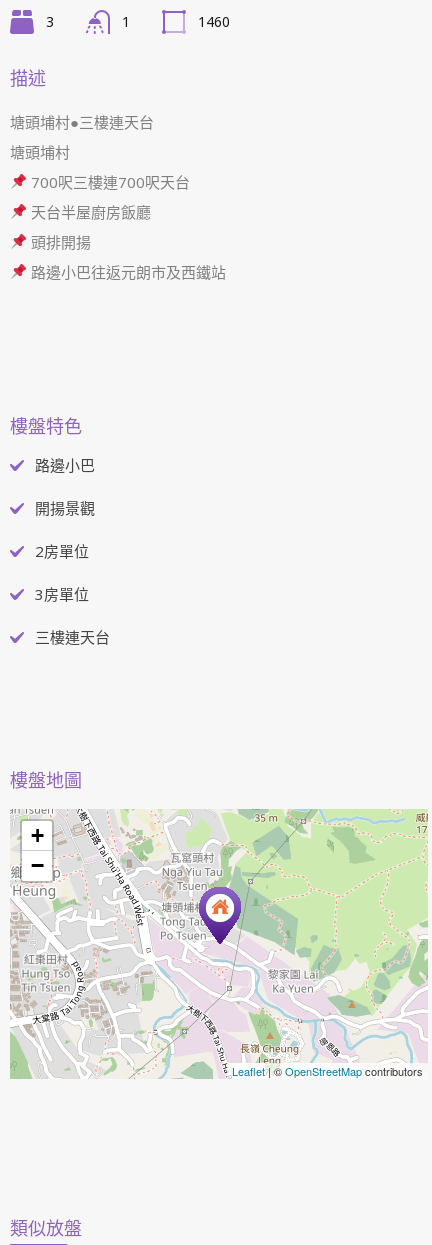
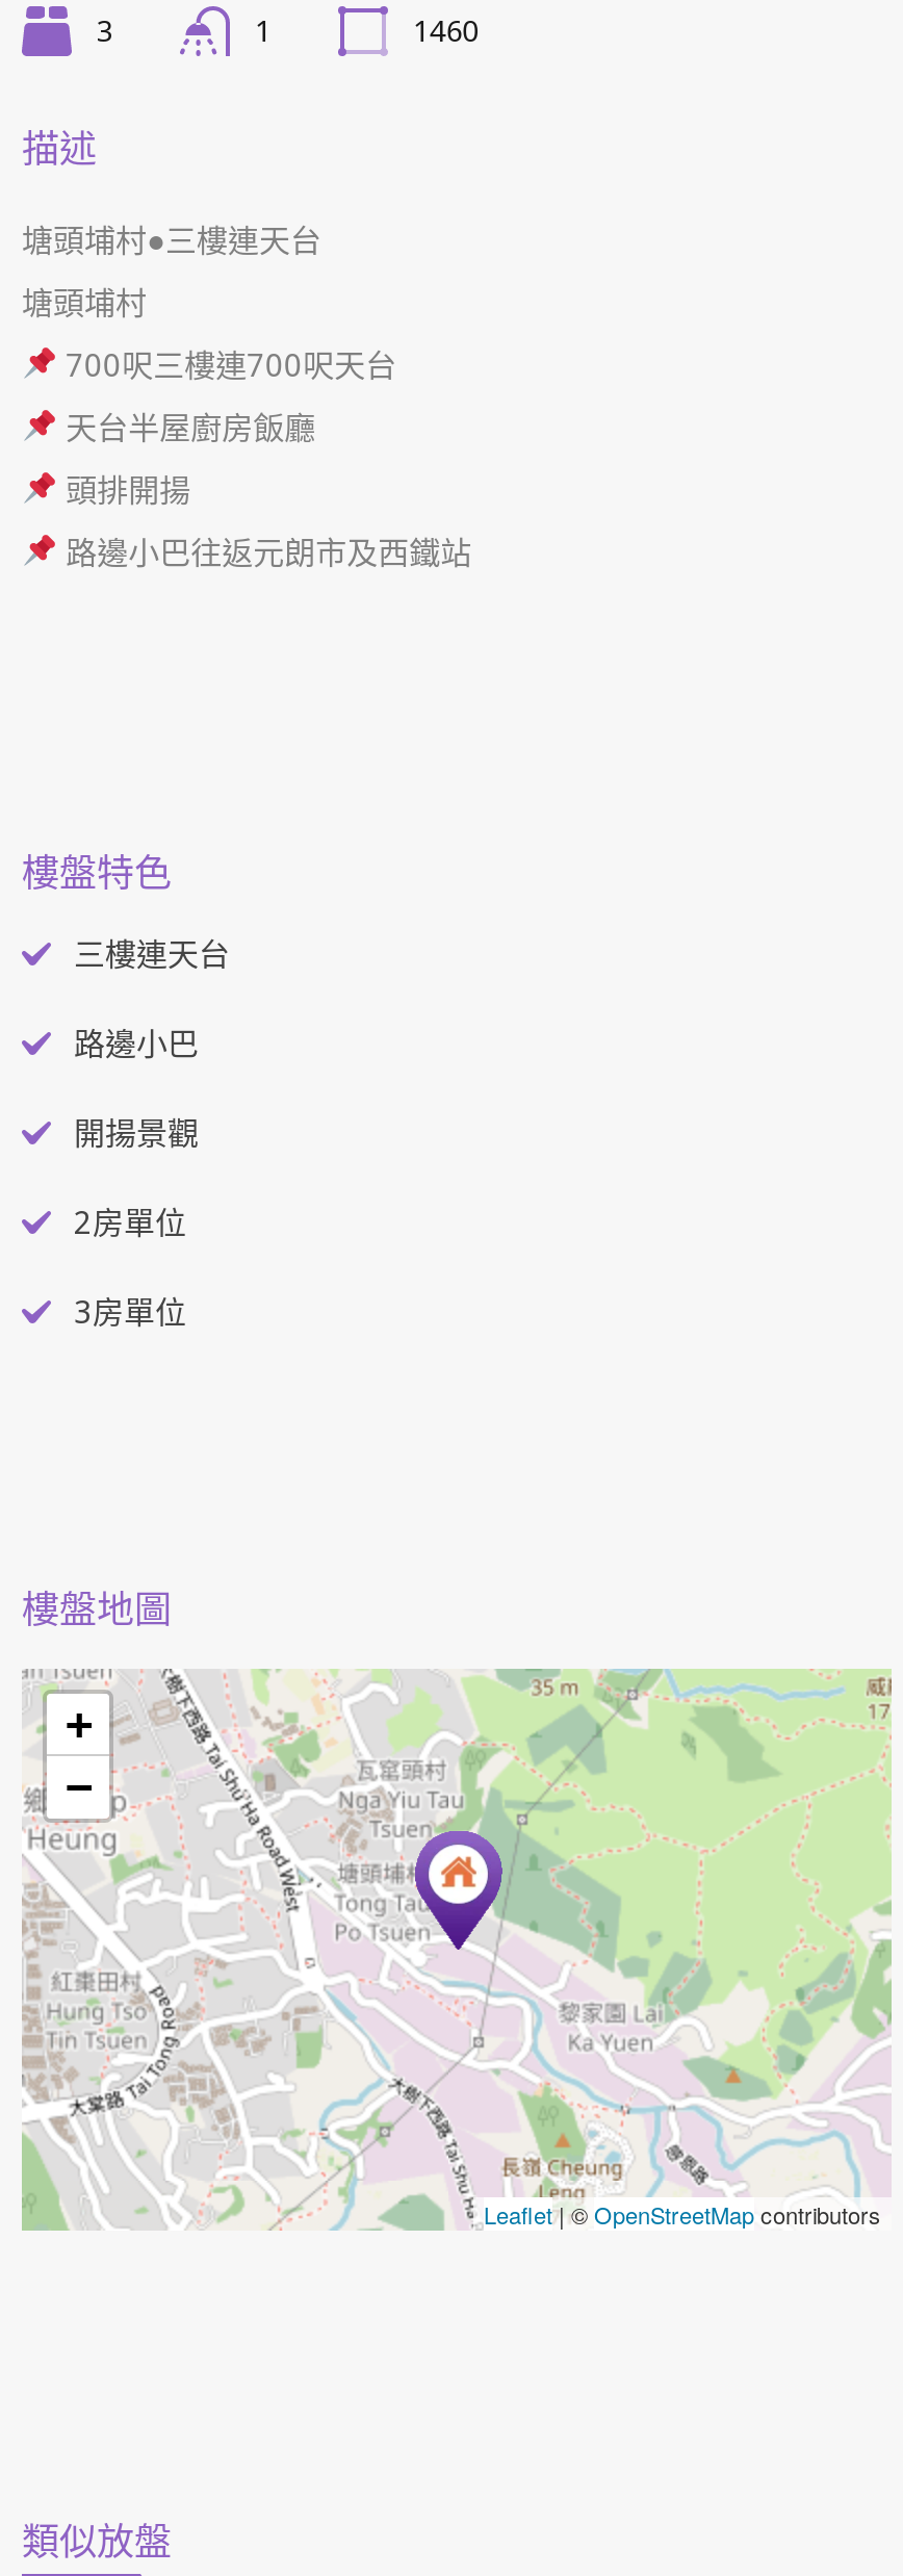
moved [35,455,95,604] -> [74,1022,199,1332]: 路邊小巴 | 開揚景觀 | 2房單位 | 3房單位
moved [35,627,110,647] -> [74,932,230,974]: 三樓連天台

